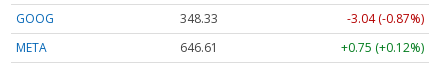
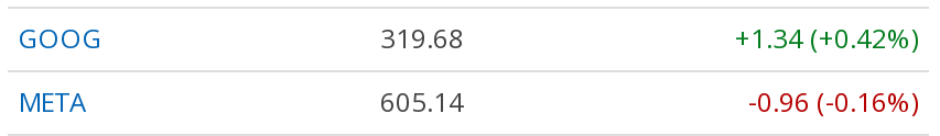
[180,9,218,26] 348.33 -> [380,19,464,56] 319.68
[347,9,424,26] -3.04 (-0.87%) -> [735,19,918,56] +1.34 (+0.42%)
[180,38,218,55] 646.61 -> [380,82,464,120] 605.14
[341,38,424,55] +0.75 (+0.12%) -> [748,82,918,120] -0.96 (-0.16%)

